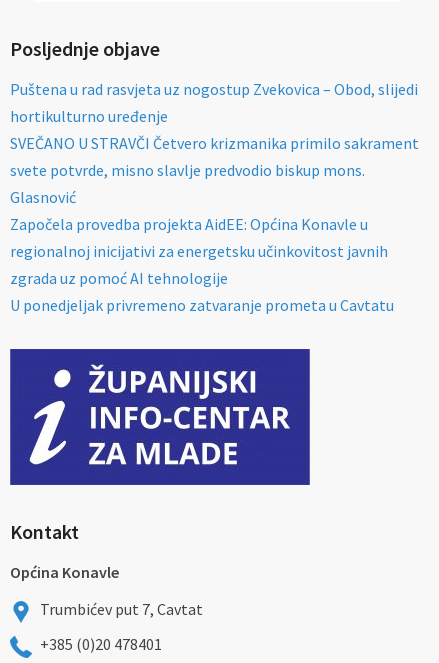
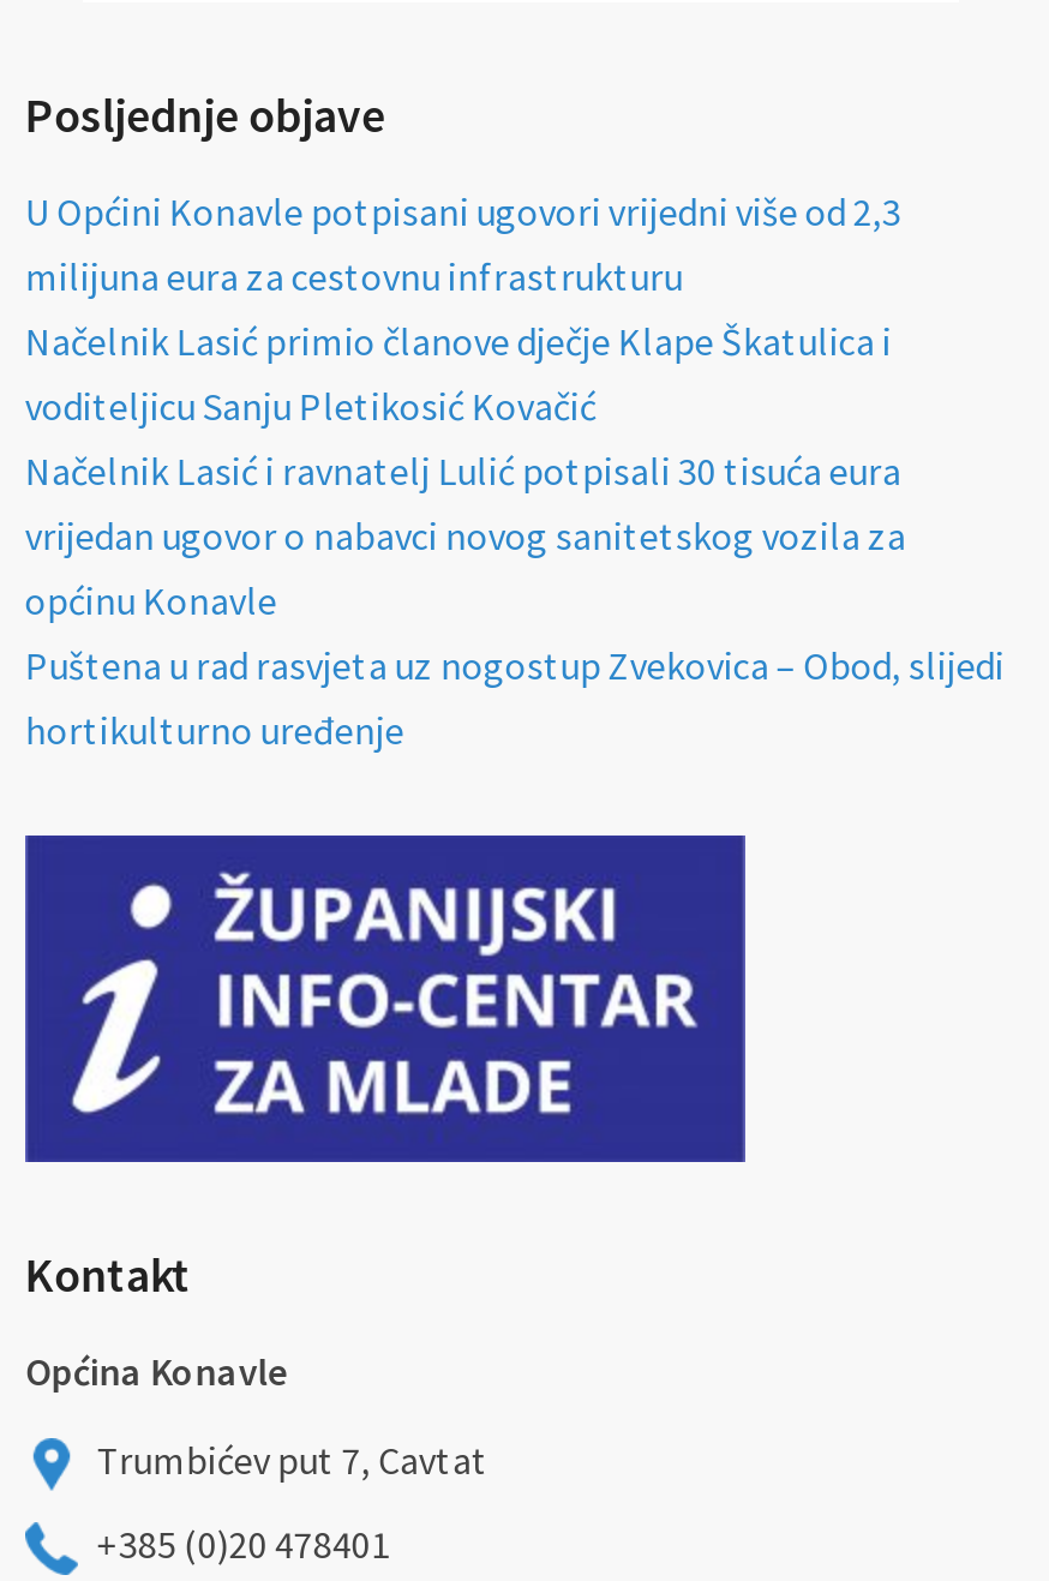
none -> [25,188,906,625] U Općini Konavle potpisani ugovori vrijedni više od 2,3 | milijuna eura za cestovnu infrastrukturu | Načelnik Lasić primio članove dječje Klape Škatulica i | voditeljicu Sanju Pletikosić Kovačić | Načelnik Lasić i ravnatelj Lulić potpisali 30 tisuća eura | vrijedan ugovor o nabavci novog sanitetskog vozila za | općinu Konavle
moved [10,79,418,126] -> [25,642,1004,755]: Puštena u rad rasvjeta uz nogostup Zvekovica – Obod, slijedi | hortikulturno uređenje
[10,133,419,315] SVEČANO U STRAVČI Četvero krizmanika primilo sakrament | svete potvrde, misno slavlje predvodio biskup mons. | Glasnović | Započela provedba projekta AidEE: Općina Konavle u | regionalnoj inicijativi za energetsku učinkovitost javnih | zgrada uz pomoć AI tehnologije | U ponedjeljak privremeno zatvaranje prometa u Cavtatu -> none

